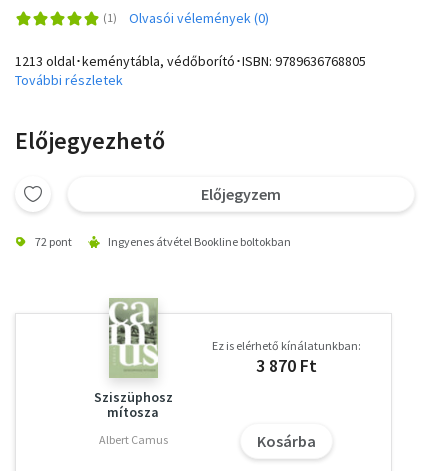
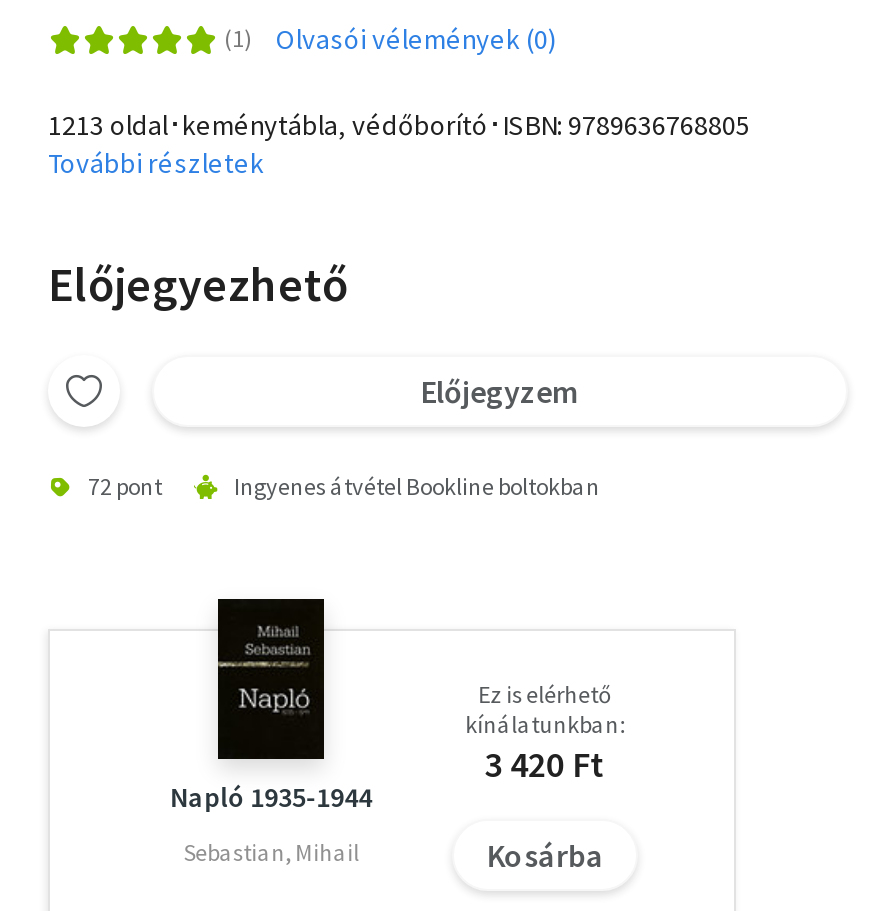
[94,297,173,421] [image] | Sziszüphosz | mítosza -> [170,597,372,816] [image] | Napló 1935-1944
[212,338,361,377] Ez is elérhető kínálatunkban: | 3 870 Ft -> [465,680,625,788] Ez is elérhető | kínálatunkban: | 3 420 Ft
[99,432,168,447] Albert Camus -> [183,838,359,868] Sebastian, Mihail

